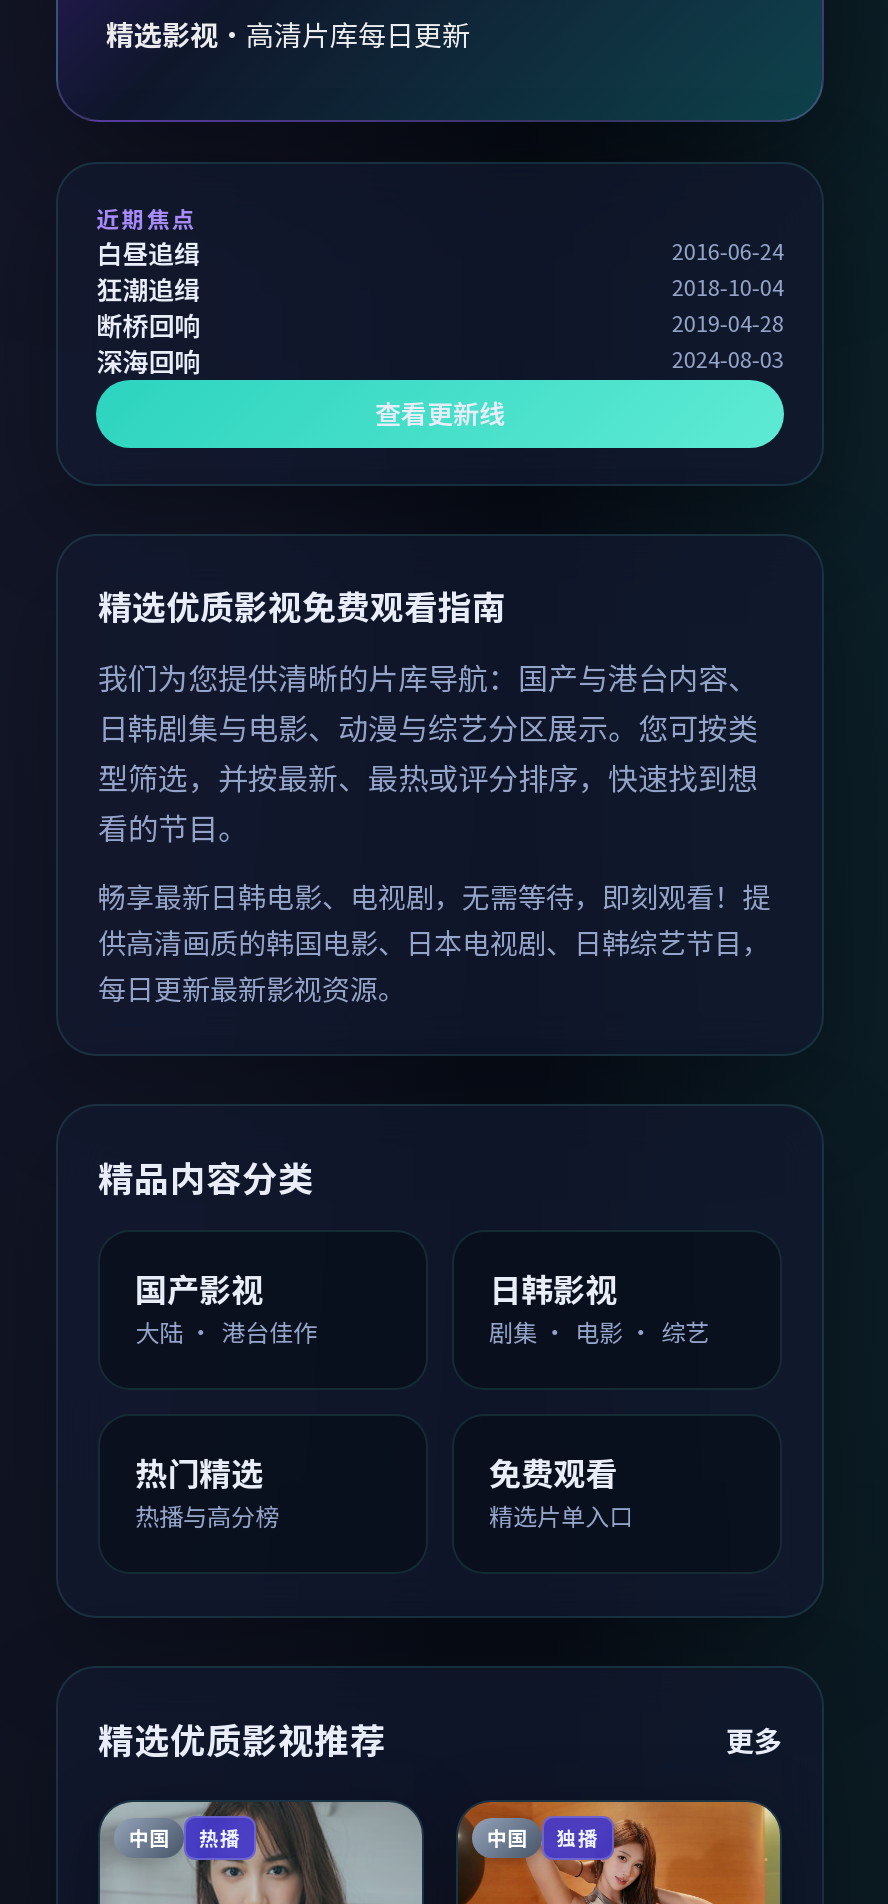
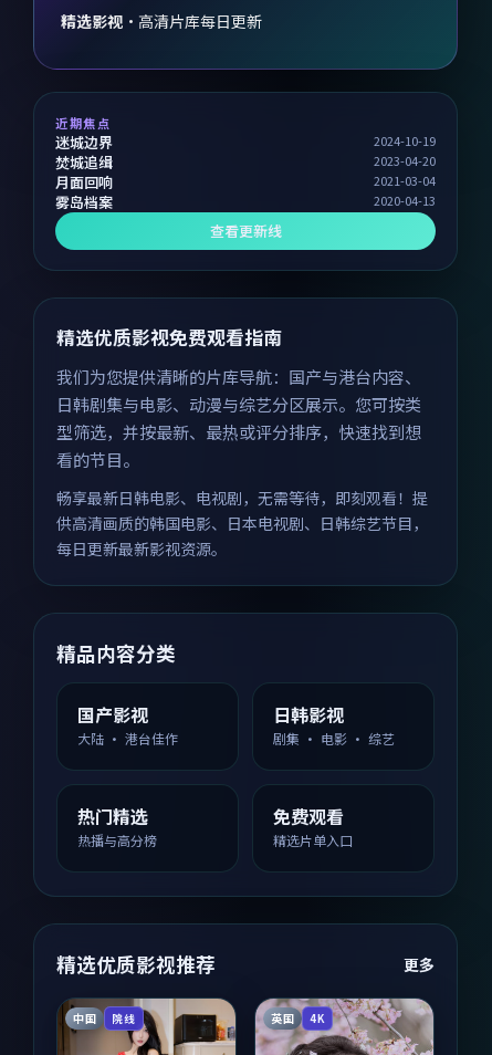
[96,233,784,379] 白昼追缉 | 2016-06-24 | 狂潮追缉 | 2018-10-04 | 断桥回响 | 2019-04-28 | 深海回响 | 2024-08-03 -> [56,131,435,212] 迷城边界 | 2024-10-19 | 焚城追缉 | 2023-04-20 | 月面回响 | 2021-03-04 | 雾岛档案 | 2020-04-13
[199,1823,241,1851] 热播 -> [112,1010,135,1026] 院线
[487,1822,599,1852] 中国 | 独播 -> [271,1010,324,1026] 英国 | 4K

